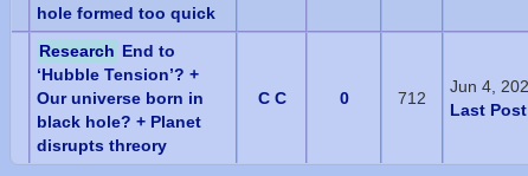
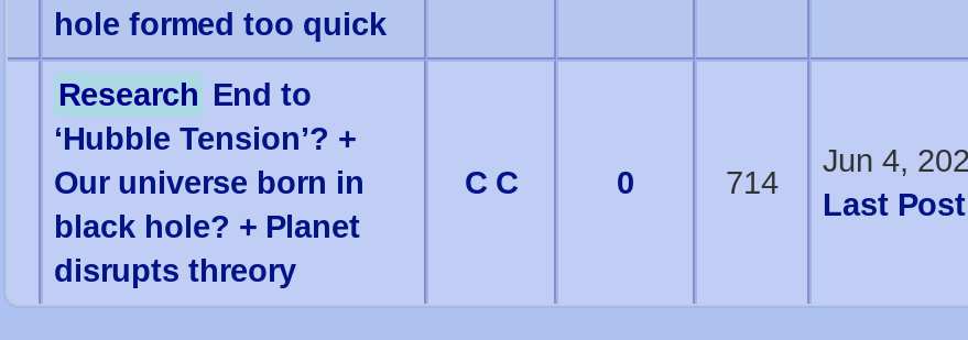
[398,89,426,108] 712 -> [726,165,779,201] 714

